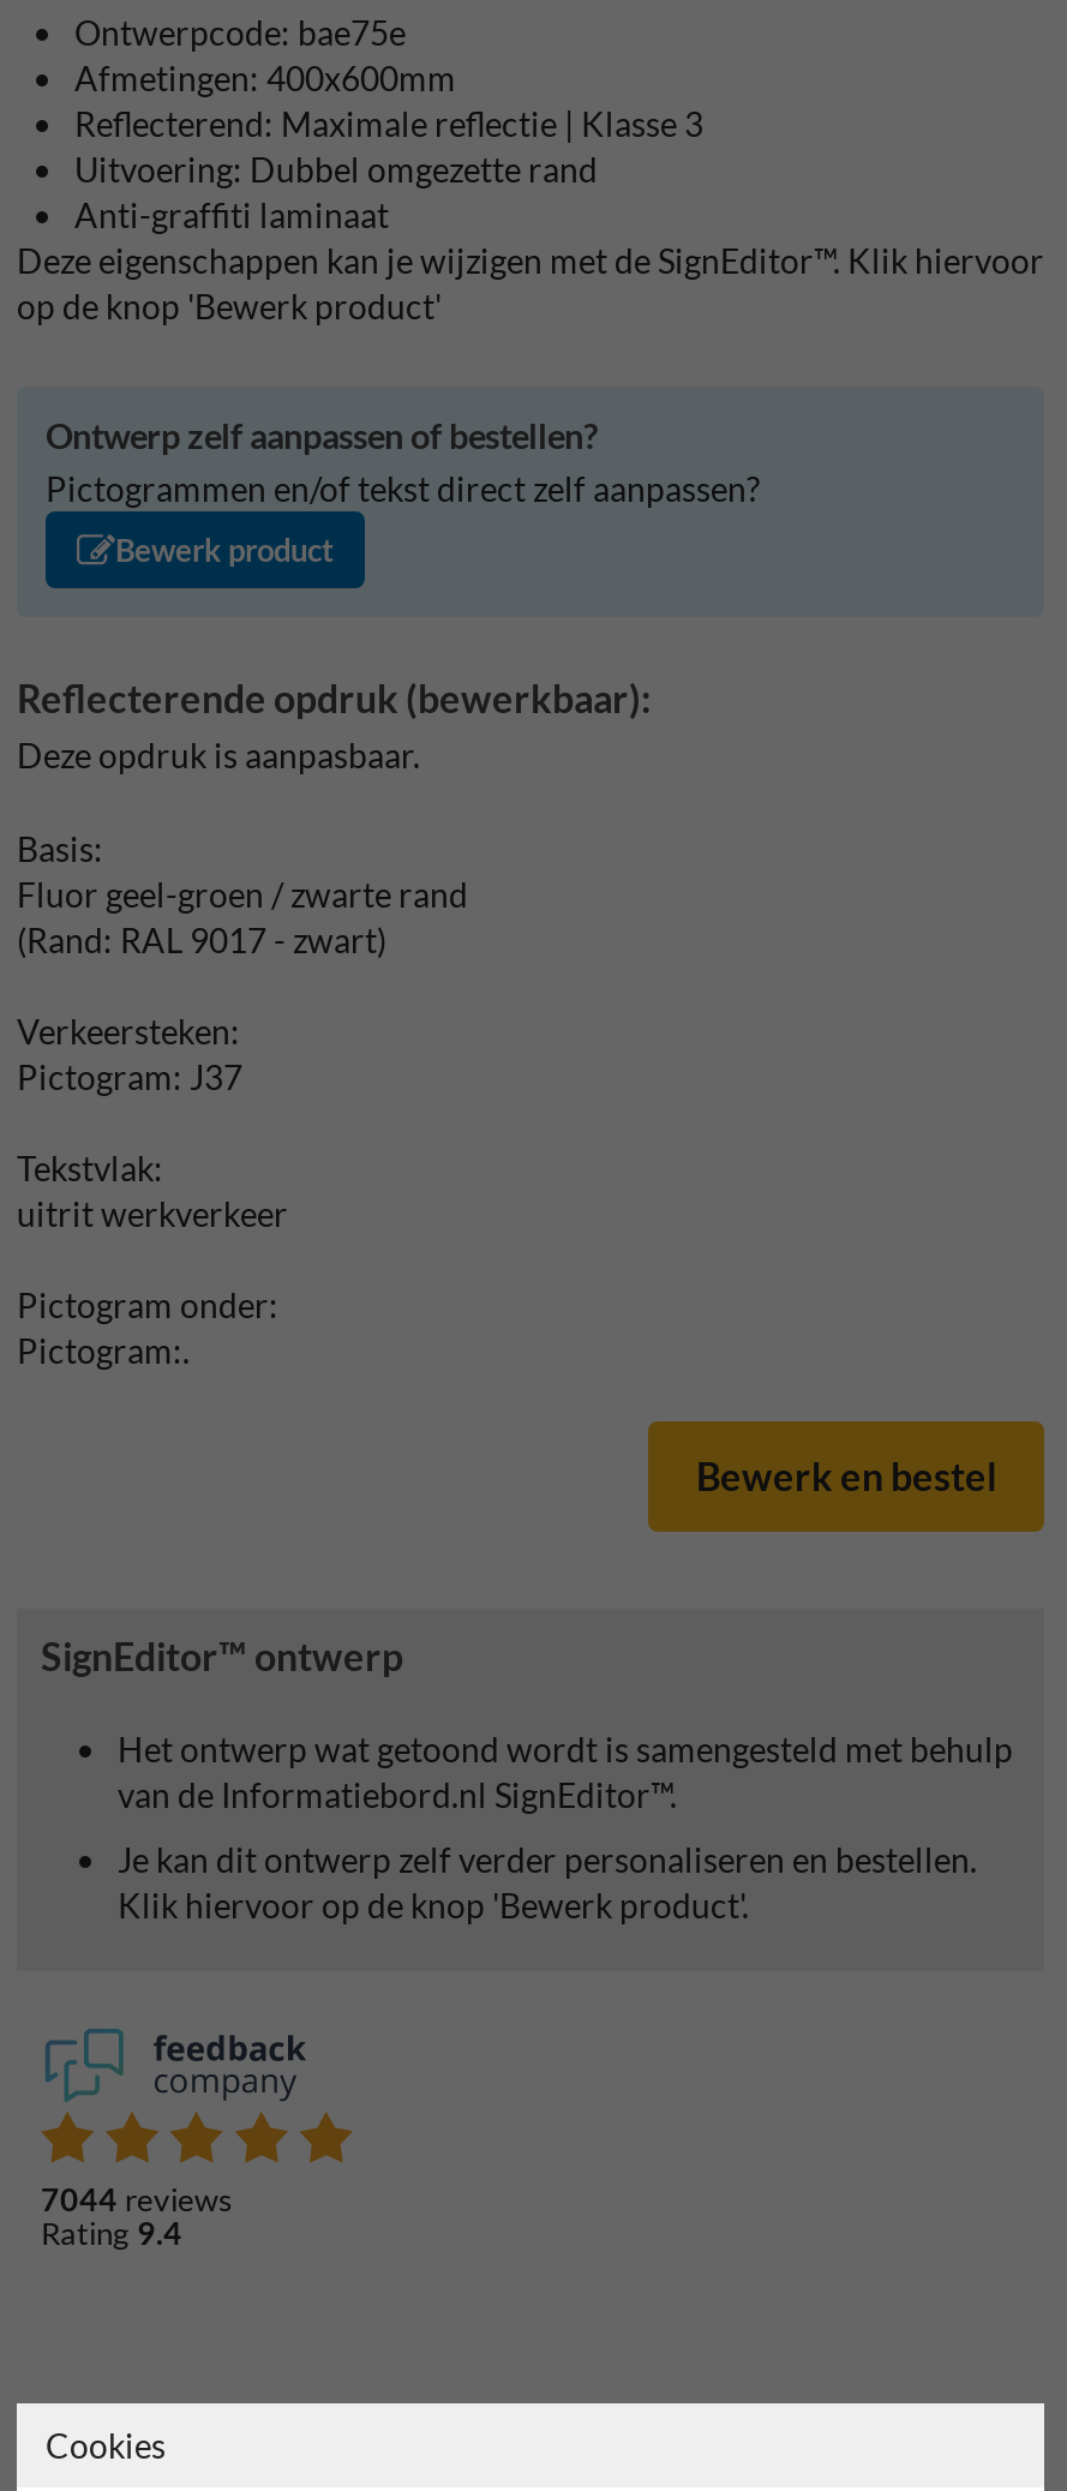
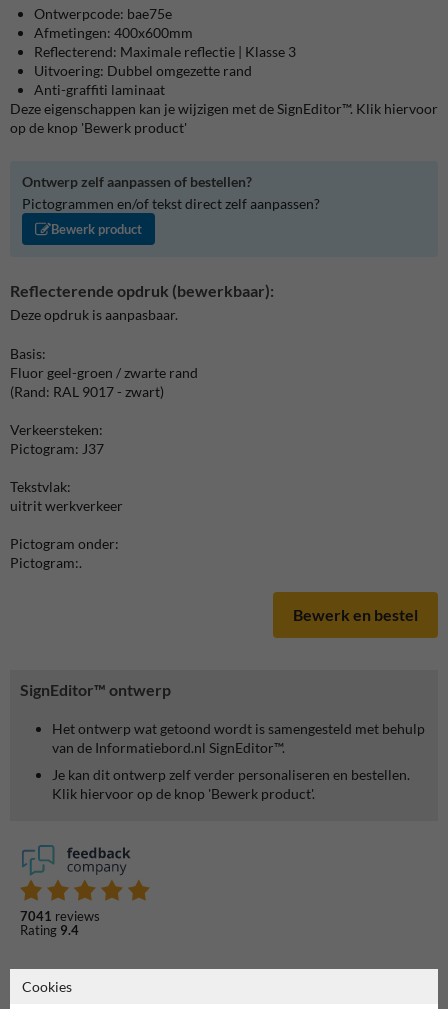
[41,2181,233,2219] 7044 reviews -> [20,908,100,924] 7041 reviews

